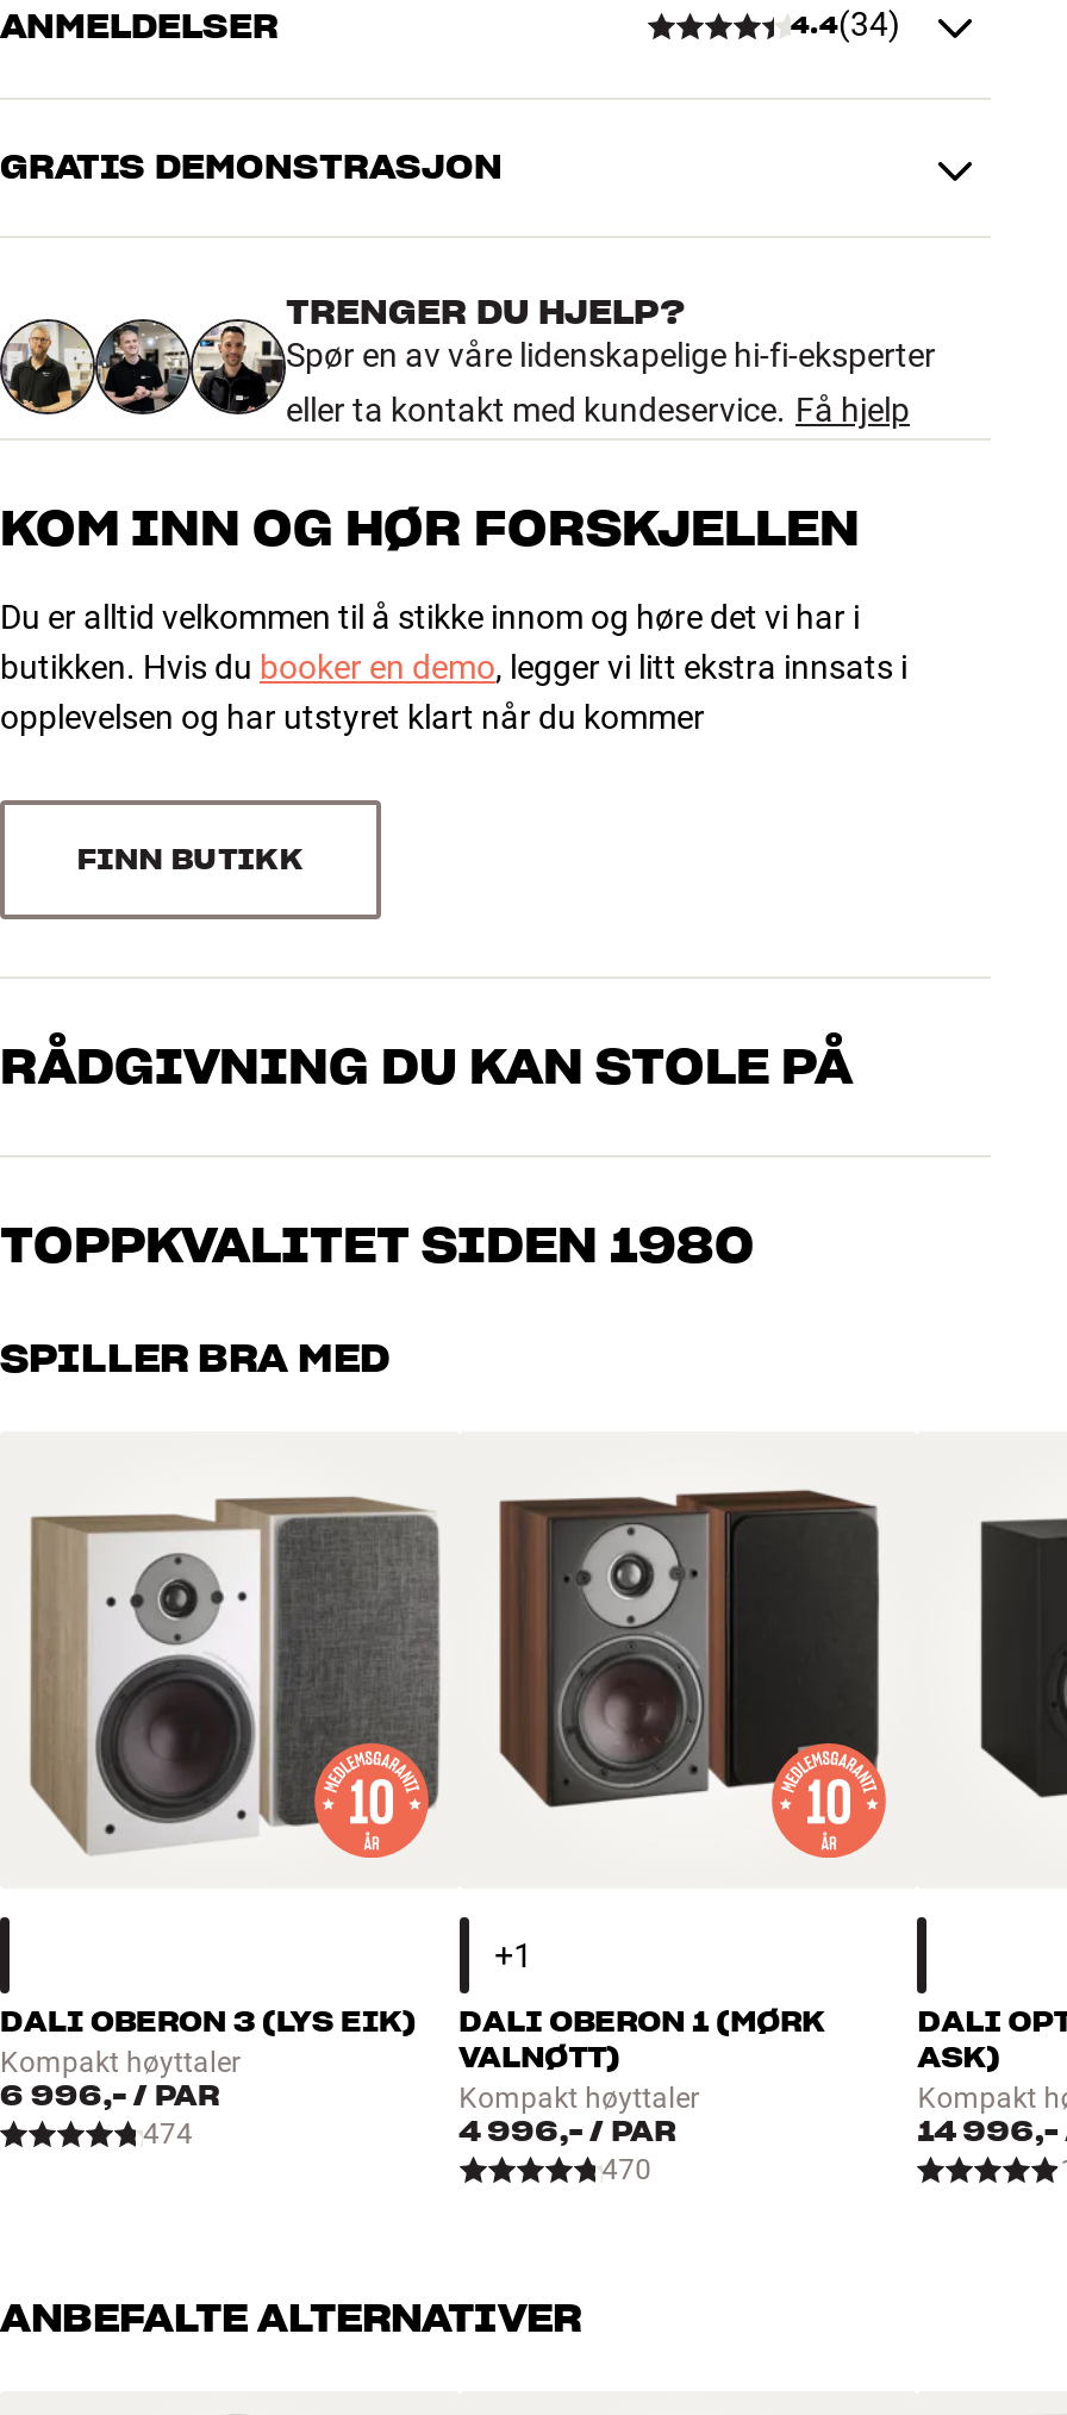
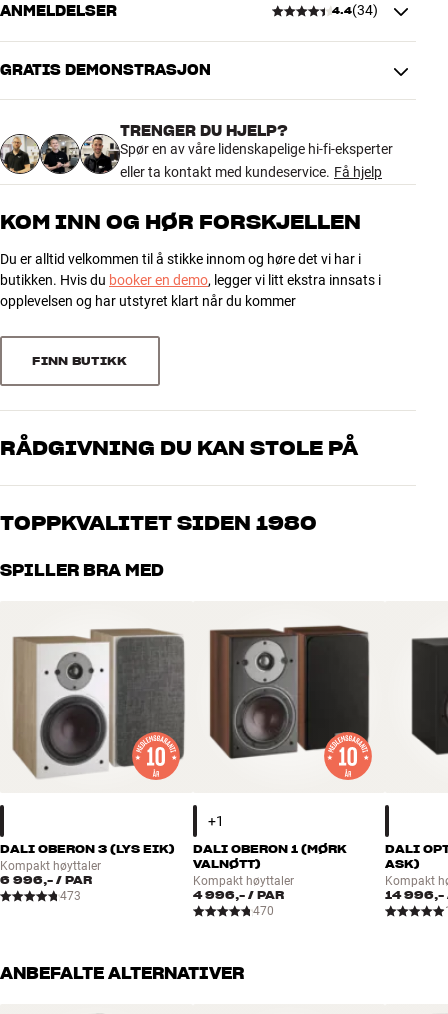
[143,2118,193,2151] 474 -> [60,889,81,903] 473

